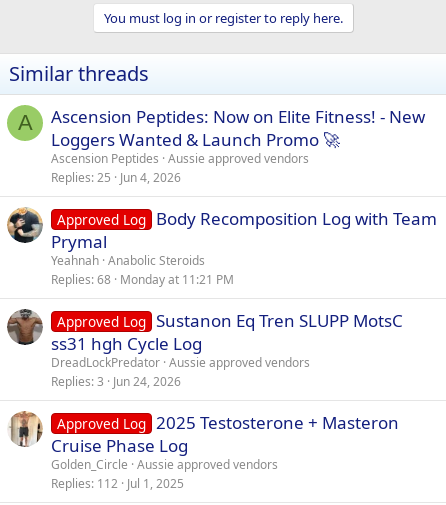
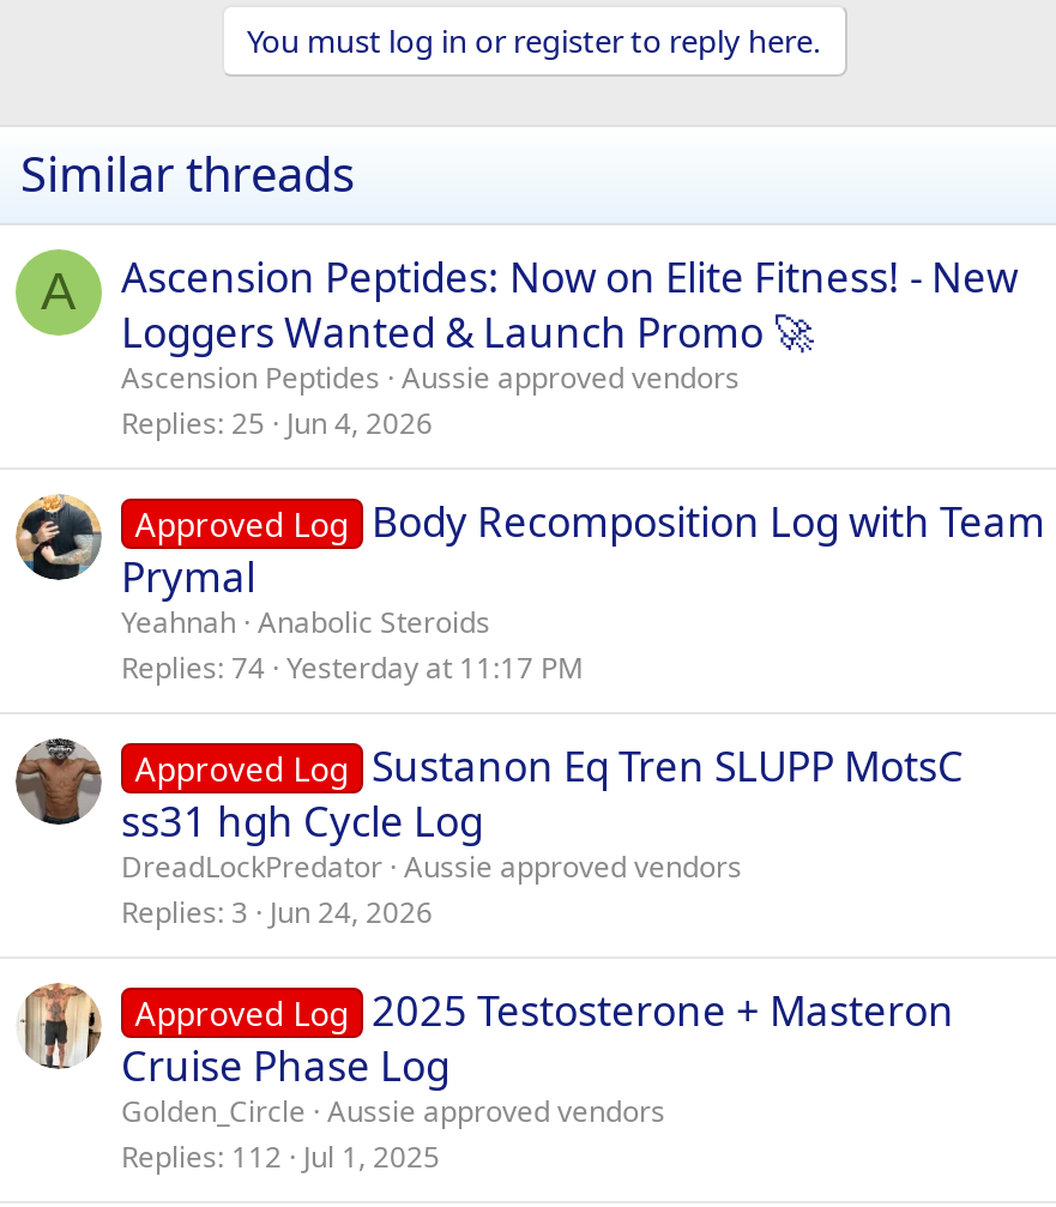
[51,270,234,287] Replies 68 Monday at 11:21 PM -> [121,646,584,687] Replies 74 Yesterday at 11:17 PM

